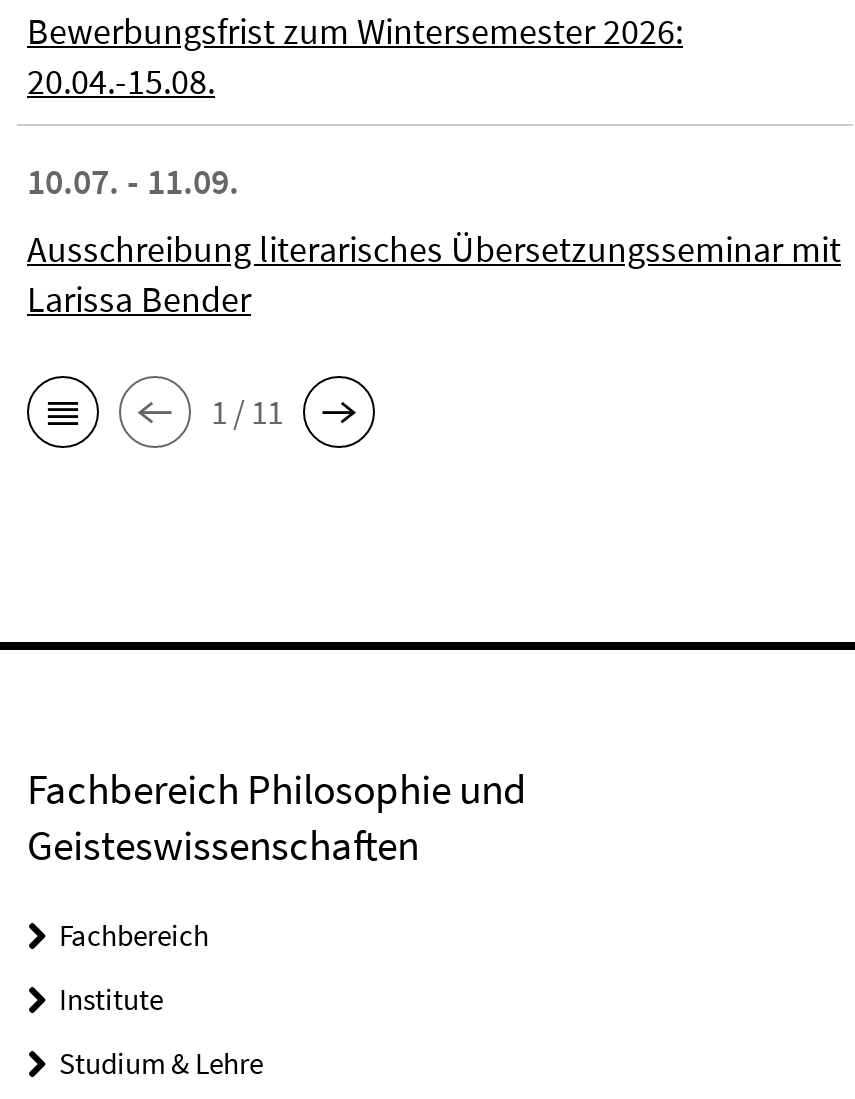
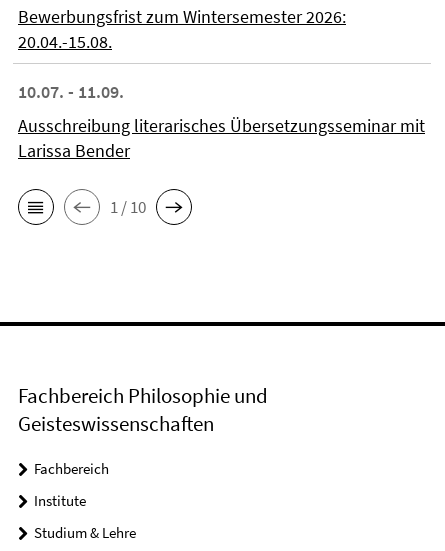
[211,390,283,434] 1 / 11 -> [110,196,146,218] 1 / 10

